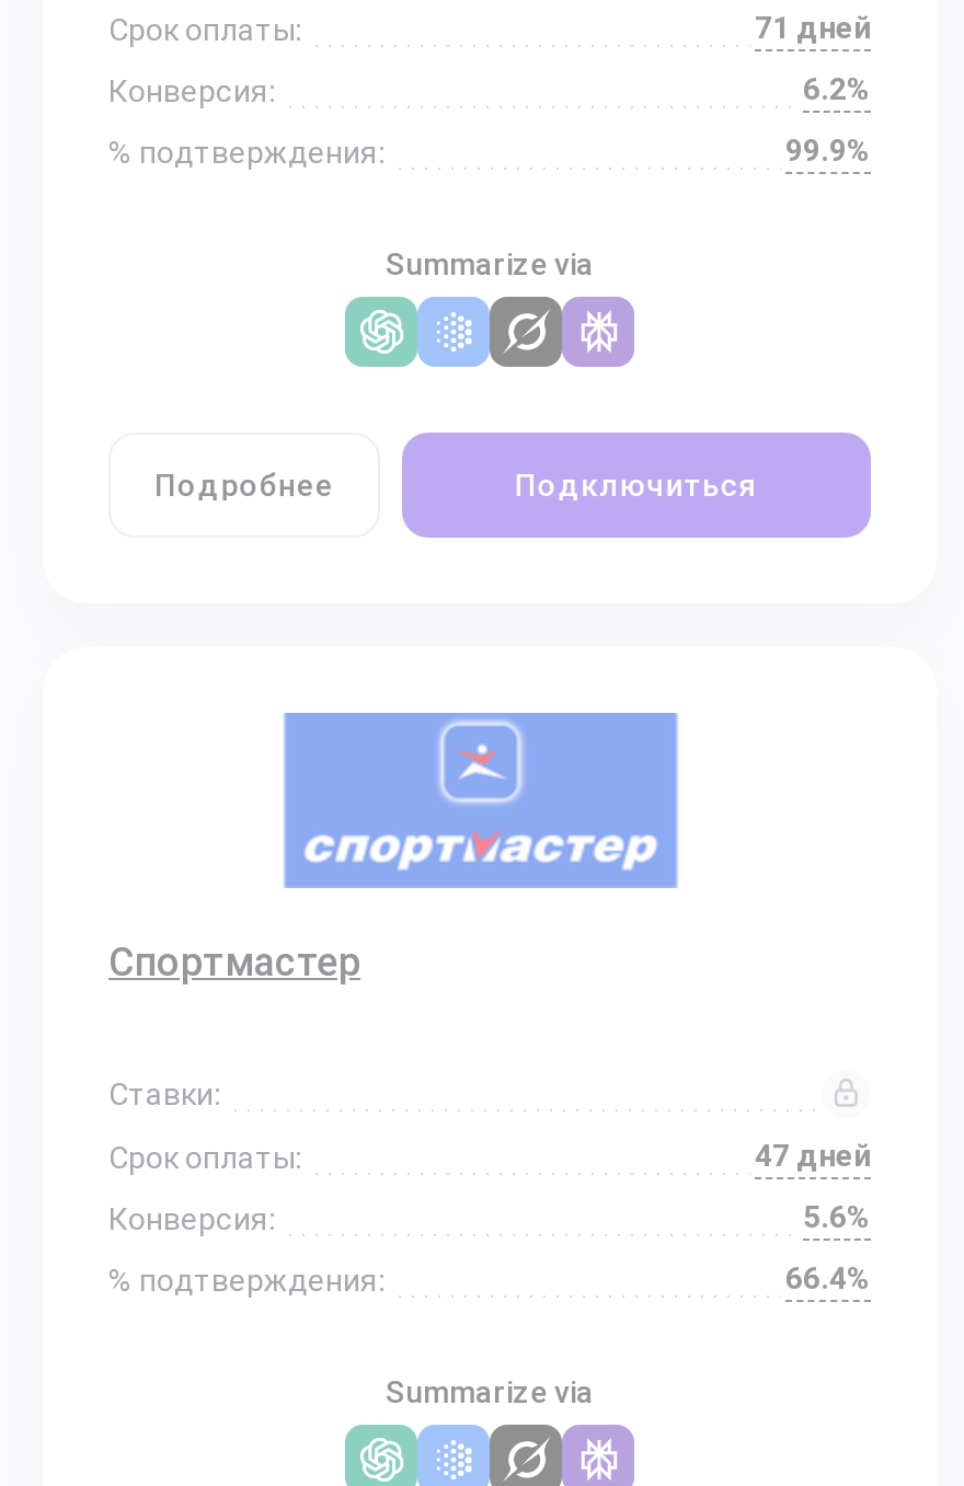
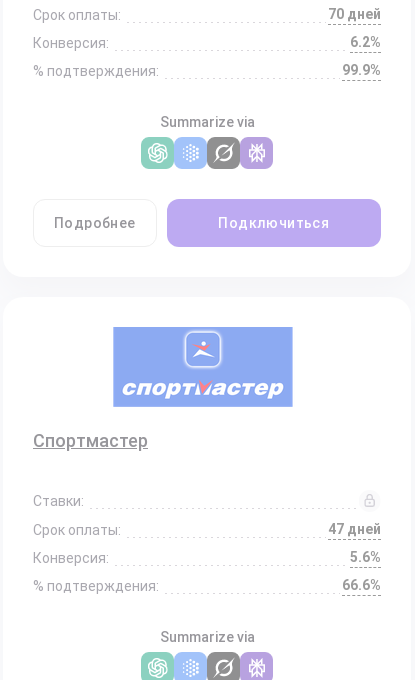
[755,10,871,45] 71 дней -> [328,6,381,22] 70 дней
[785,1260,871,1295] 66.4% -> [342,577,381,593] 66.6%

